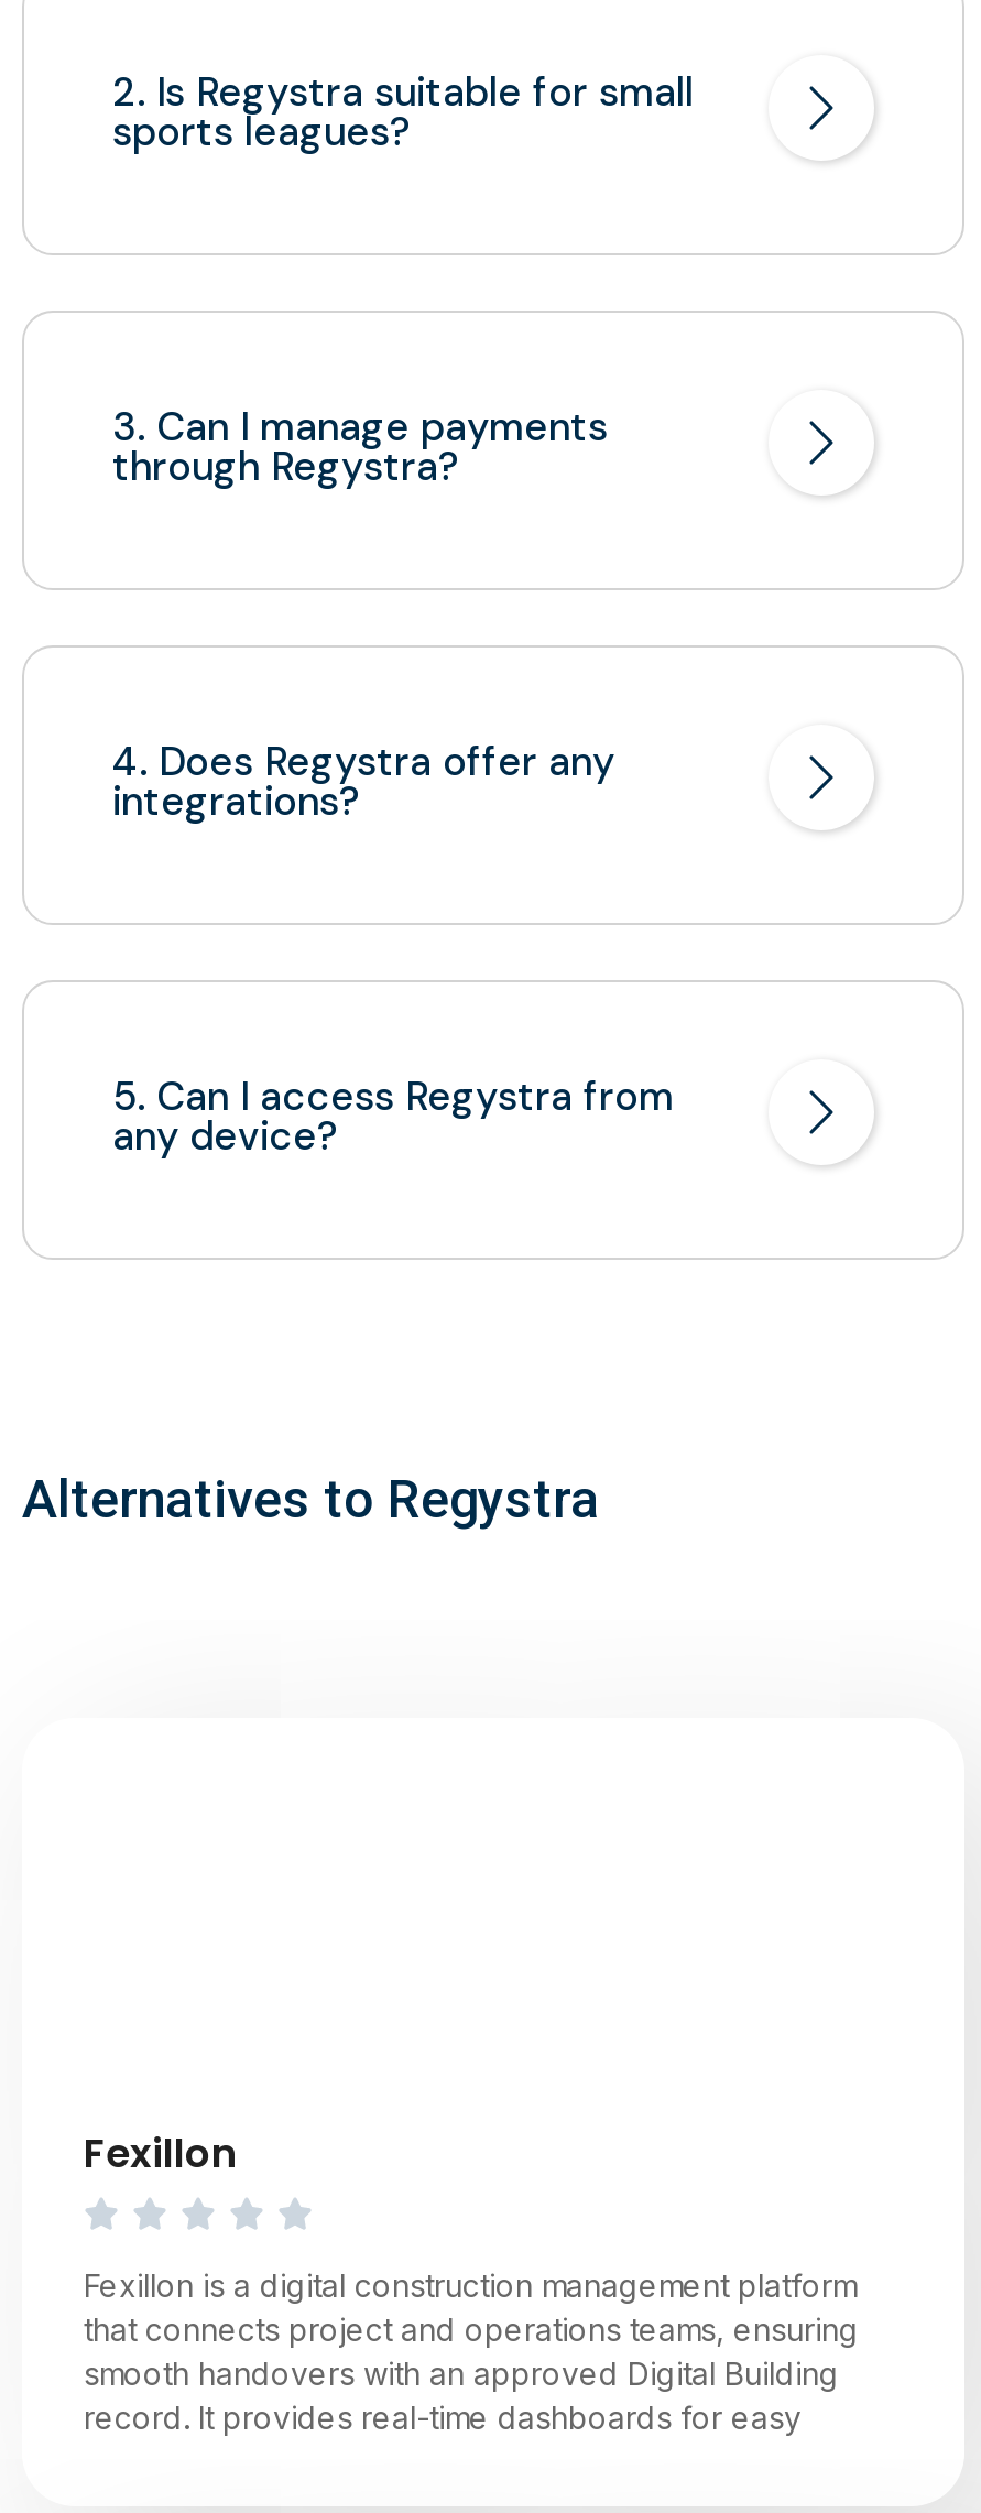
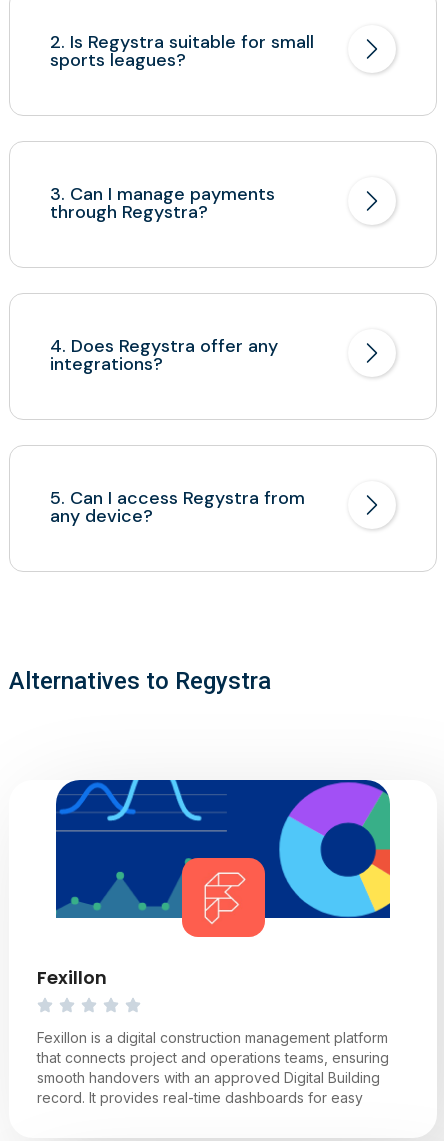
none -> [55,779,391,938] [image]

